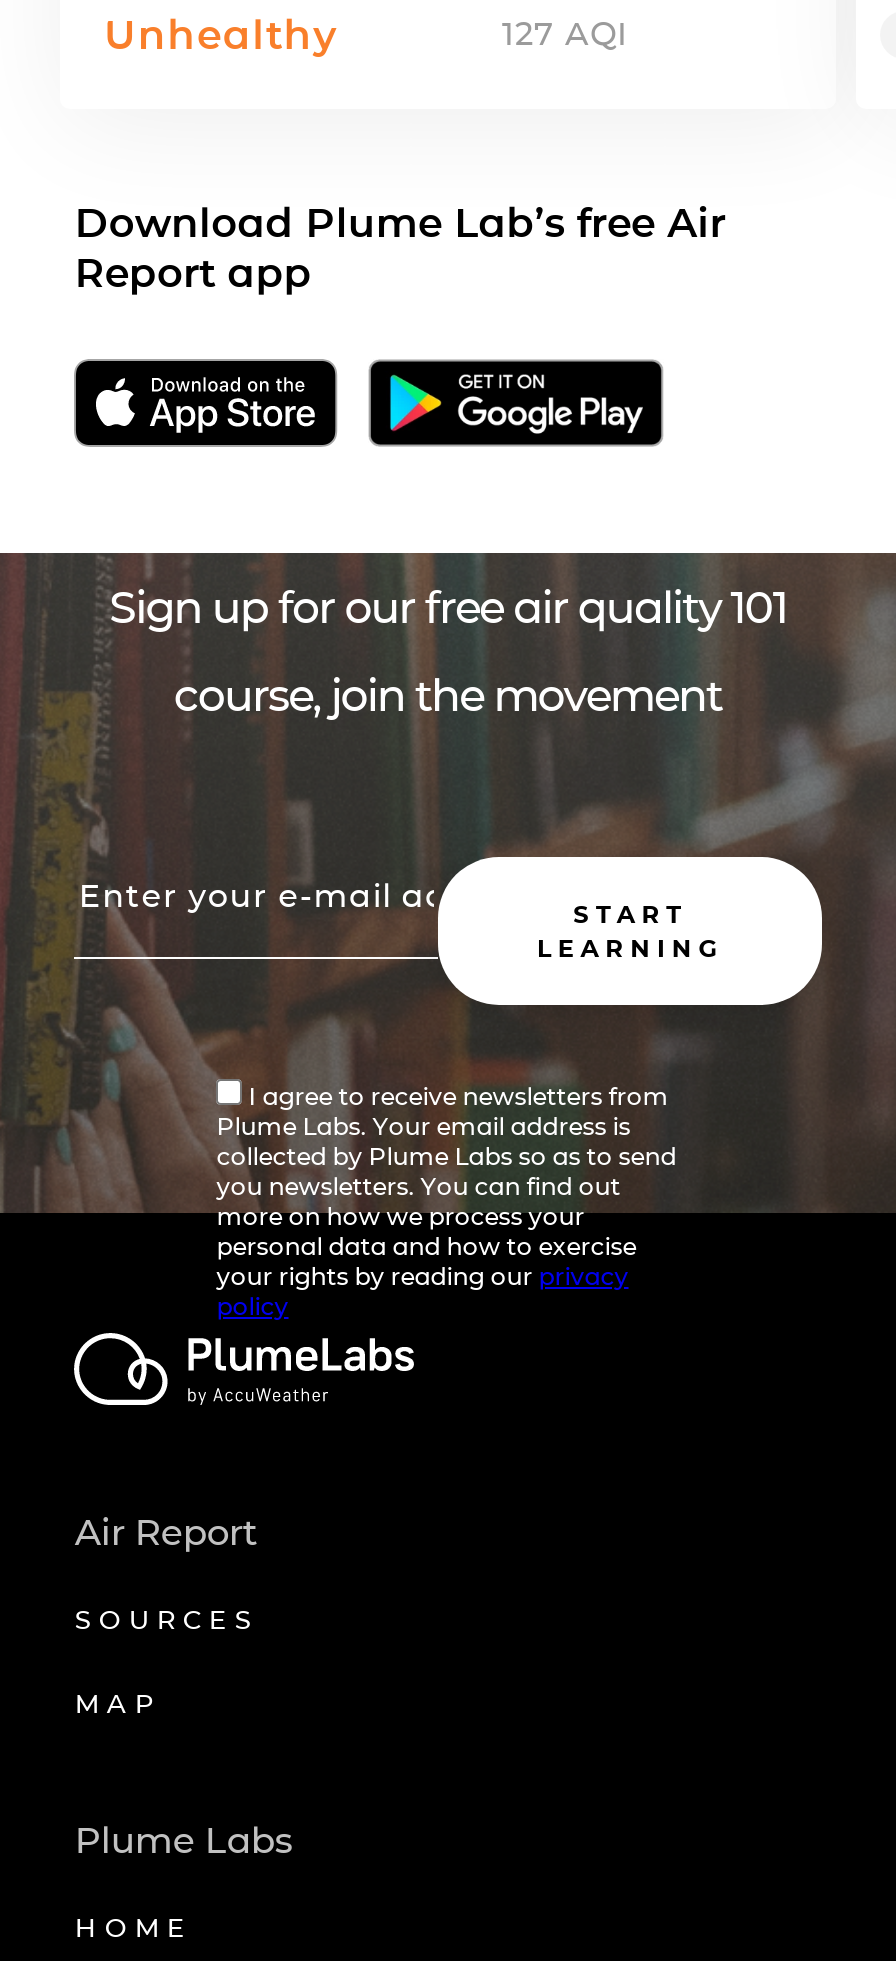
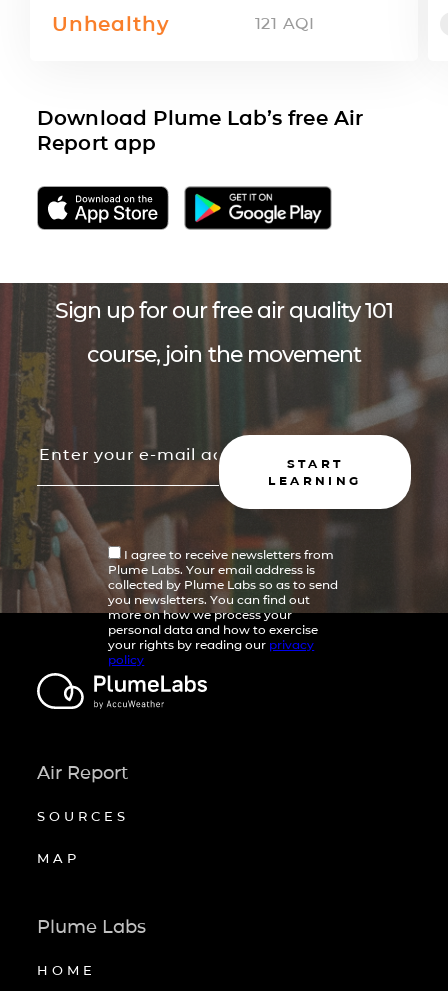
[502,15,628,53] 127 AQI -> [255,14,314,33] 121 AQI

